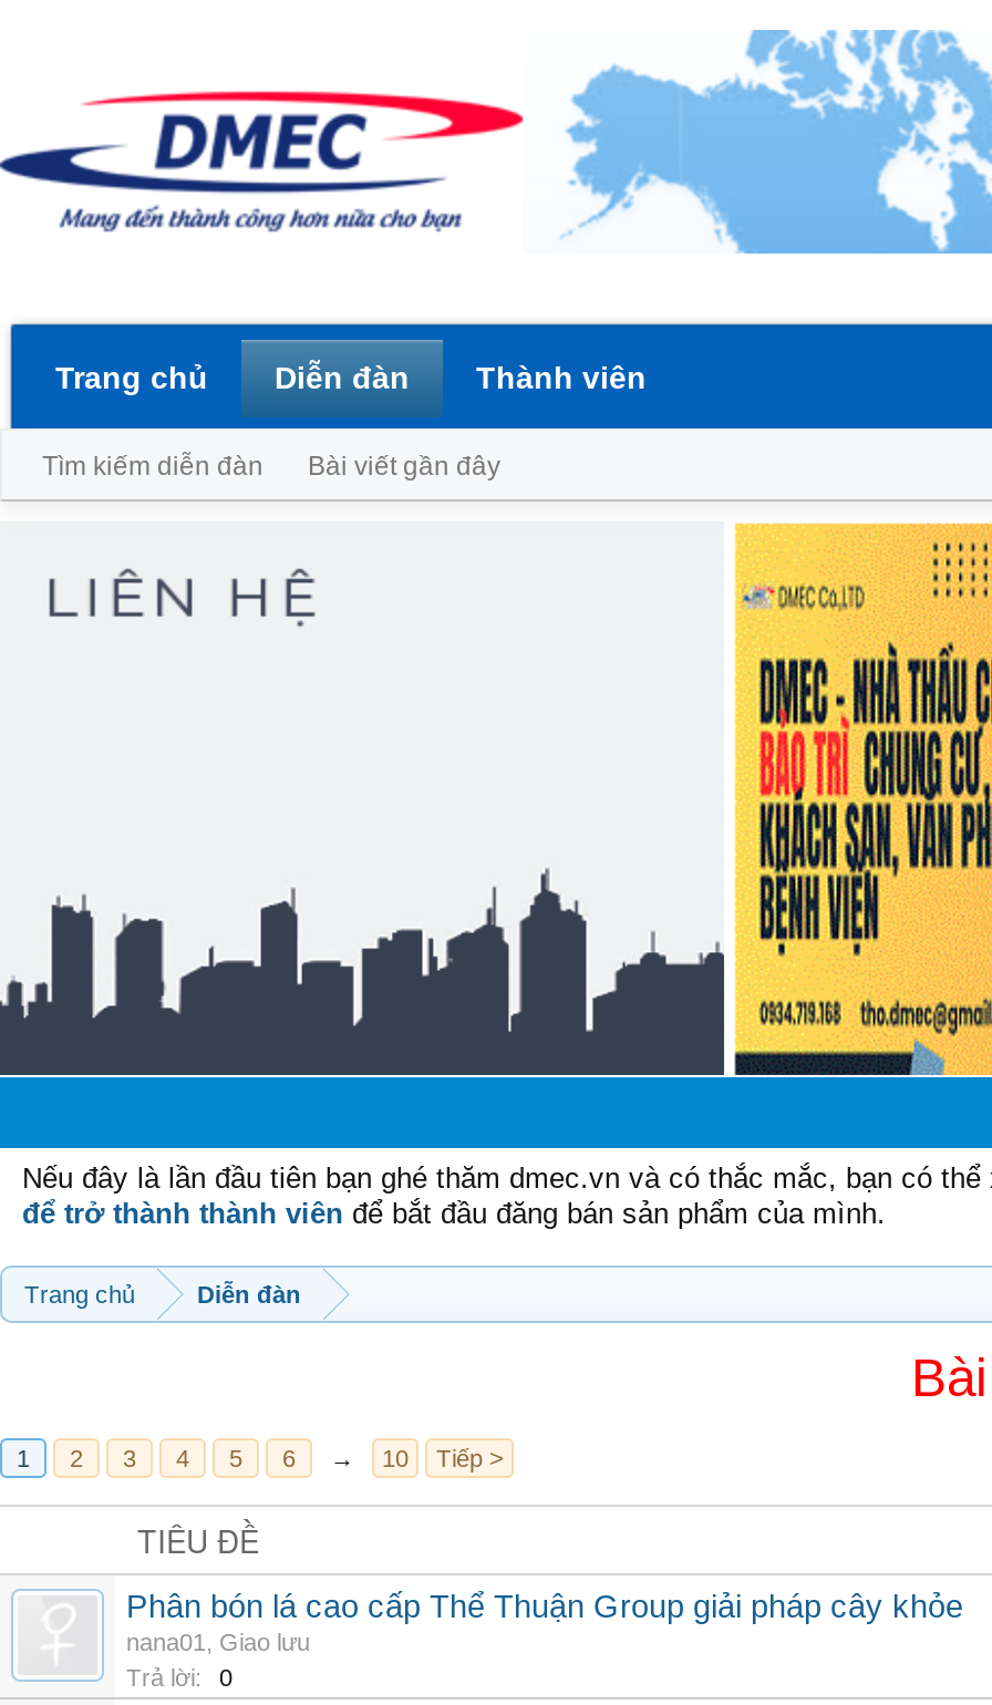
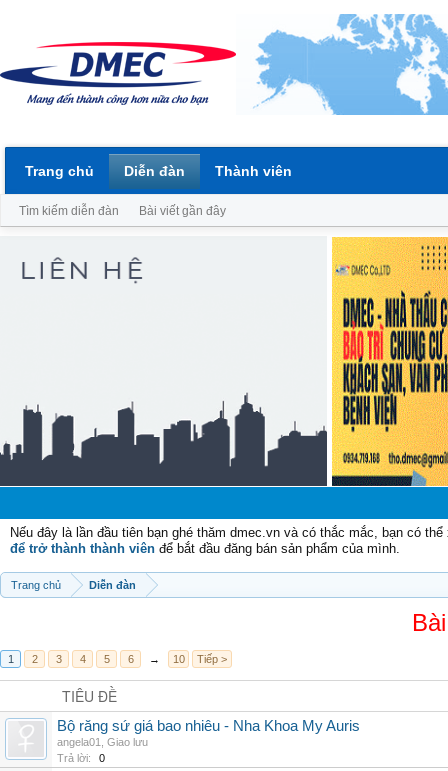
[126,1589,963,1655] Phân bón lá cao cấp Thể Thuận Group giải pháp cây khỏe | nana01, Giao lưu -> [57,718,360,748] Bộ răng sứ giá bao nhiêu - Nha Khoa My Auris | angela01, Giao lưu

